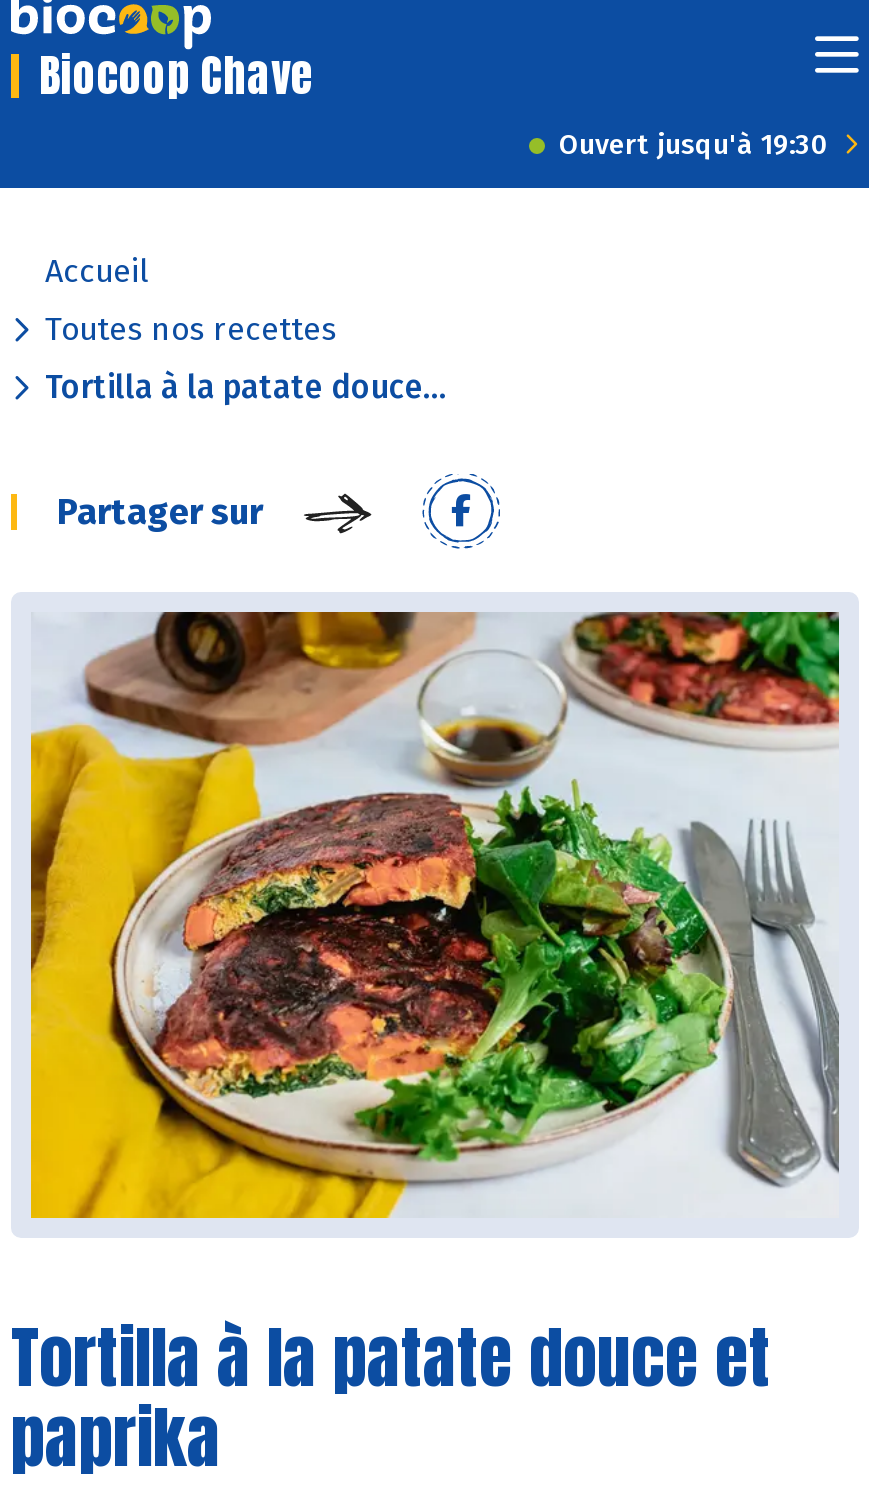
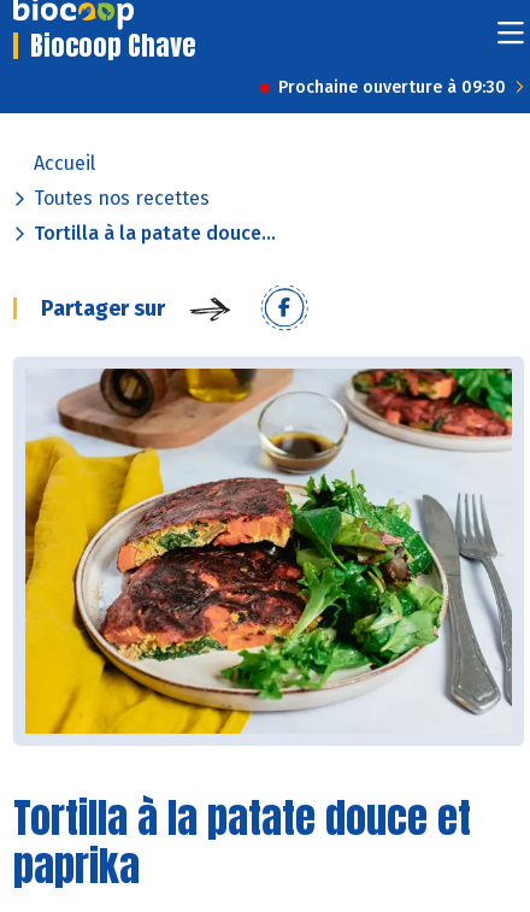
[559,128,829,162] Ouvert jusqu'à 19:30 -> [278,77,506,98] Prochaine ouverture à 09:30

